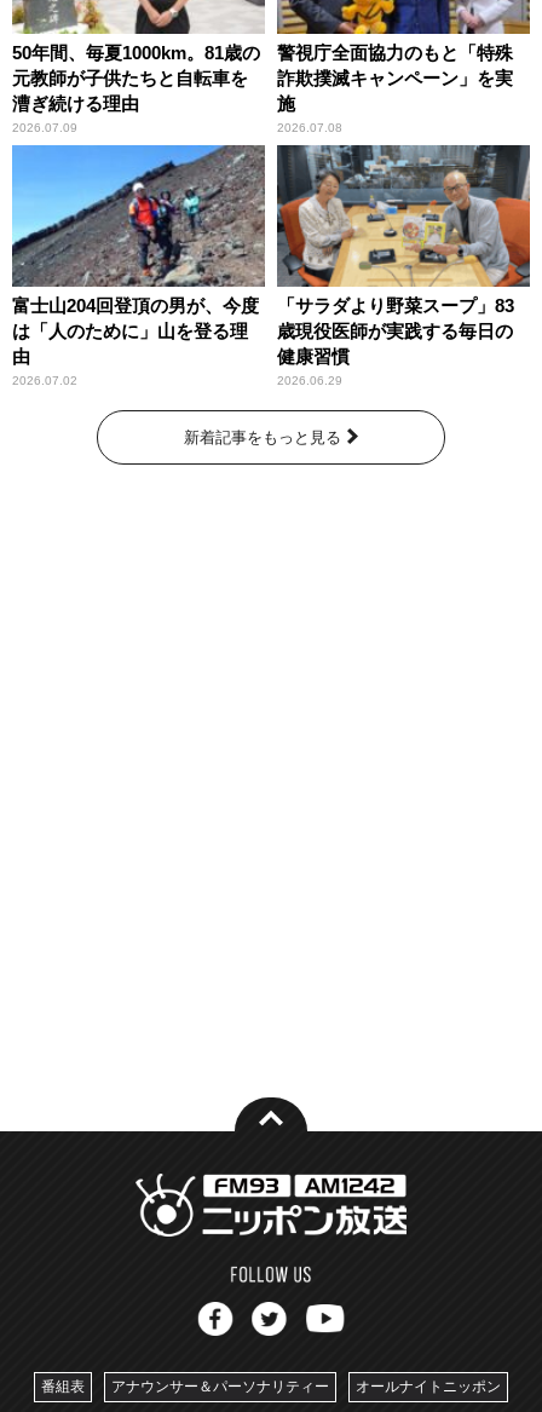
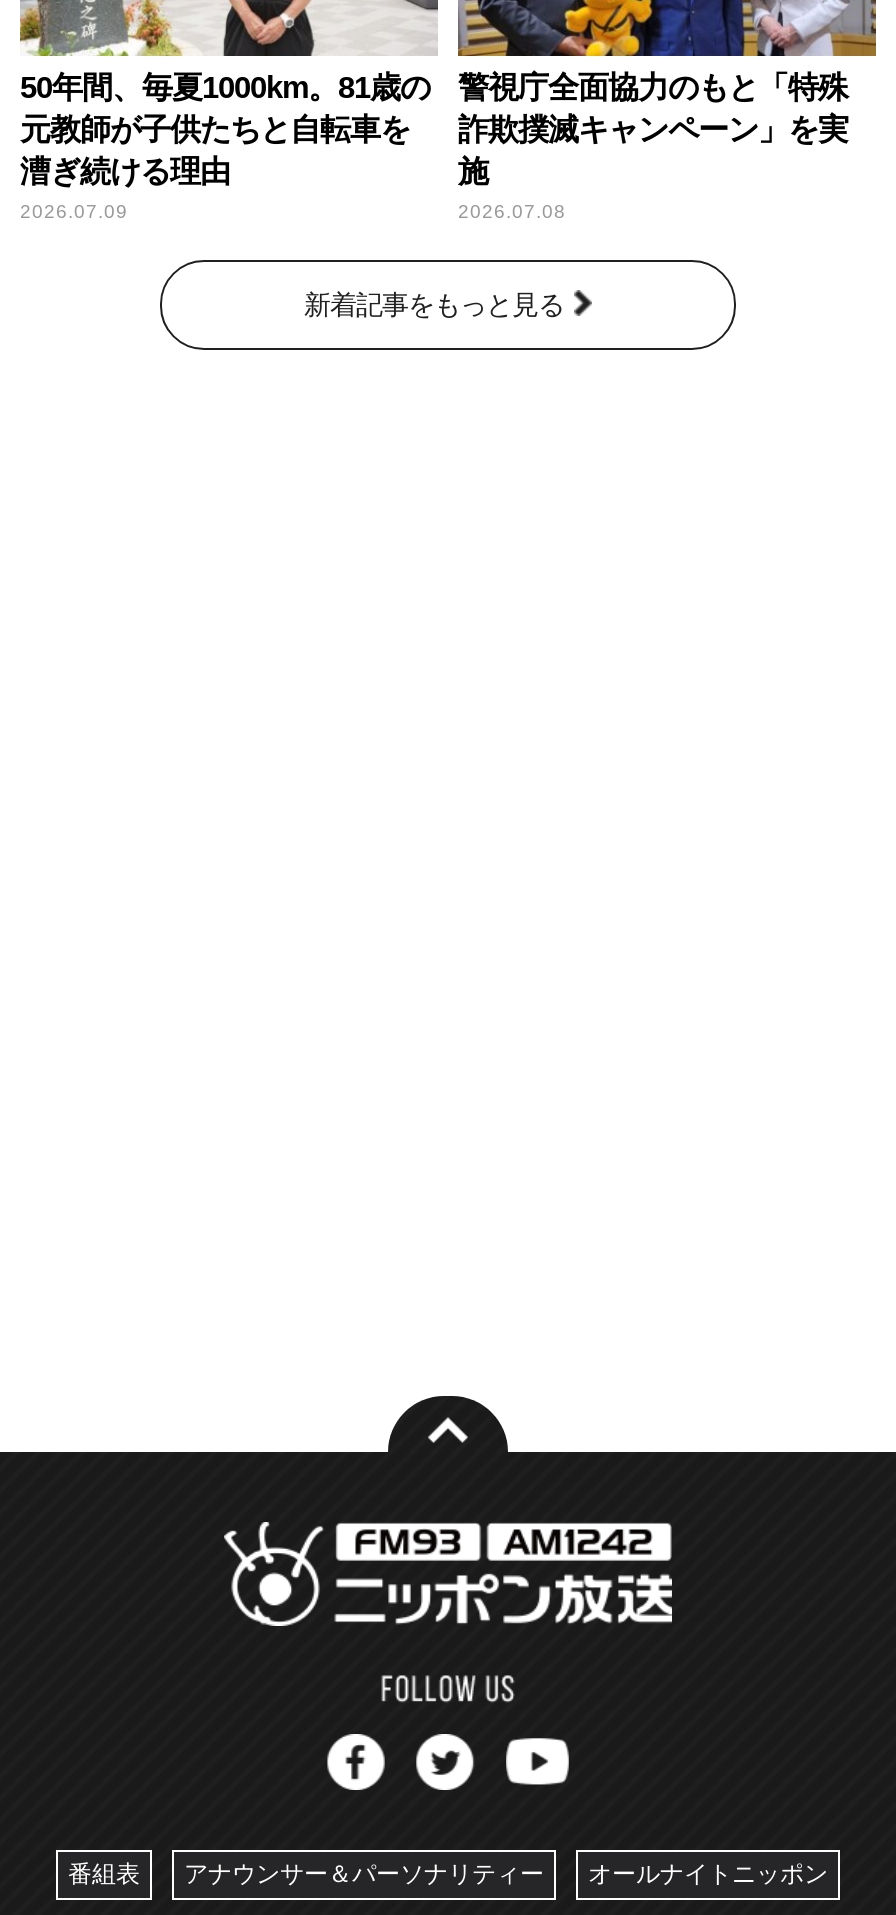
[11,144,265,388] [image] | 富士山204回登頂の男が、今度 | は「人のために」山を登る理 | 由 | 2026.07.02 -> none
[277,144,531,388] [image] | 「サラダより野菜スープ」83 | 歳現役医師が実践する毎日の | 健康習慣 | 2026.06.29 -> none

